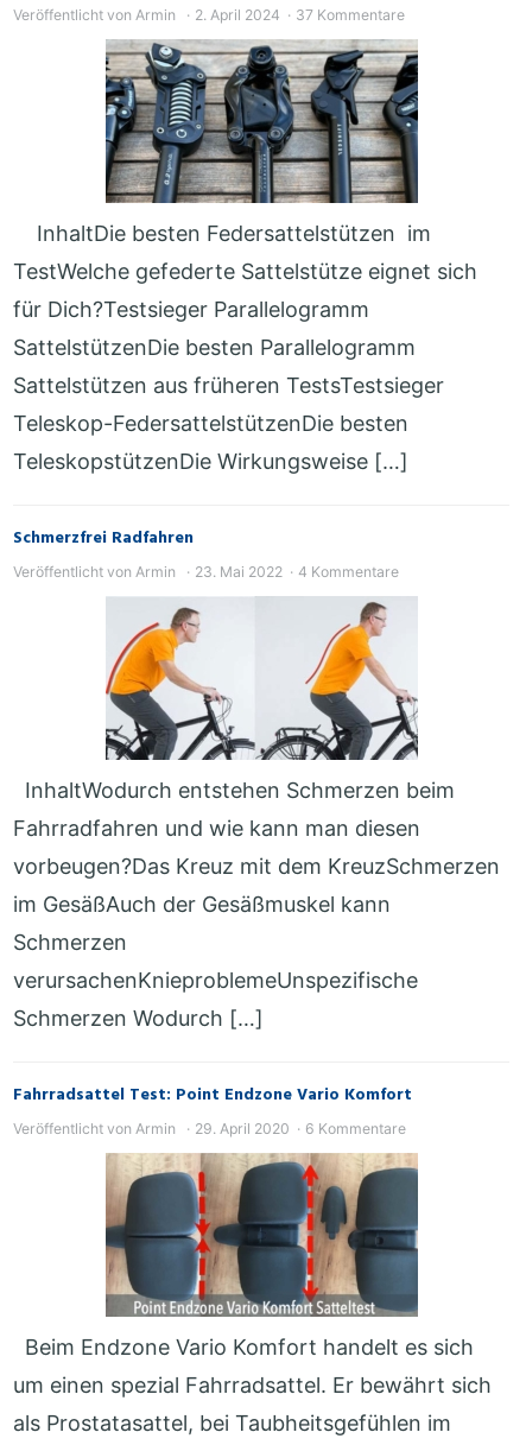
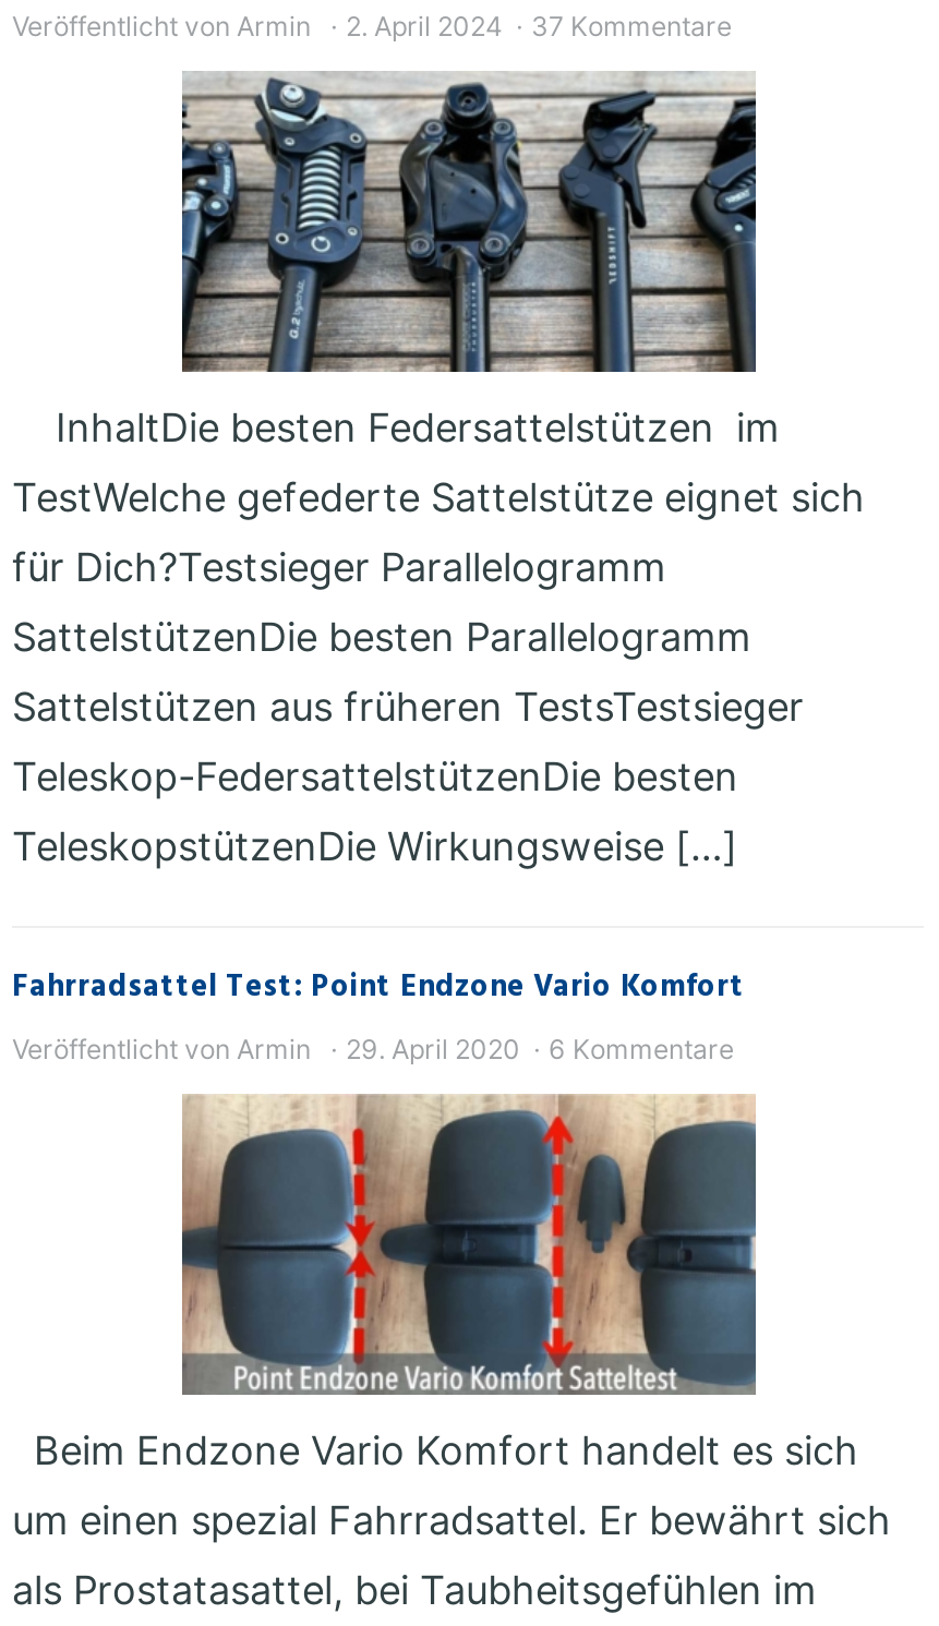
[13,525,399,581] Schmerzfrei Radfahren | Veröffentlicht von Armin | 23. Mai 2022 | 4 Kommentare -> none
[13,598,500,1031] [image] | InhaltWodurch entstehen Schmerzen beim | Fahrradfahren und wie kann man diesen | vorbeugen?Das Kreuz mit dem KreuzSchmerzen | im GesäßAuch der Gesäßmuskel kann | Schmerzen | verursachenKnieproblemeUnspezifische | Schmerzen Wodurch […] -> none

